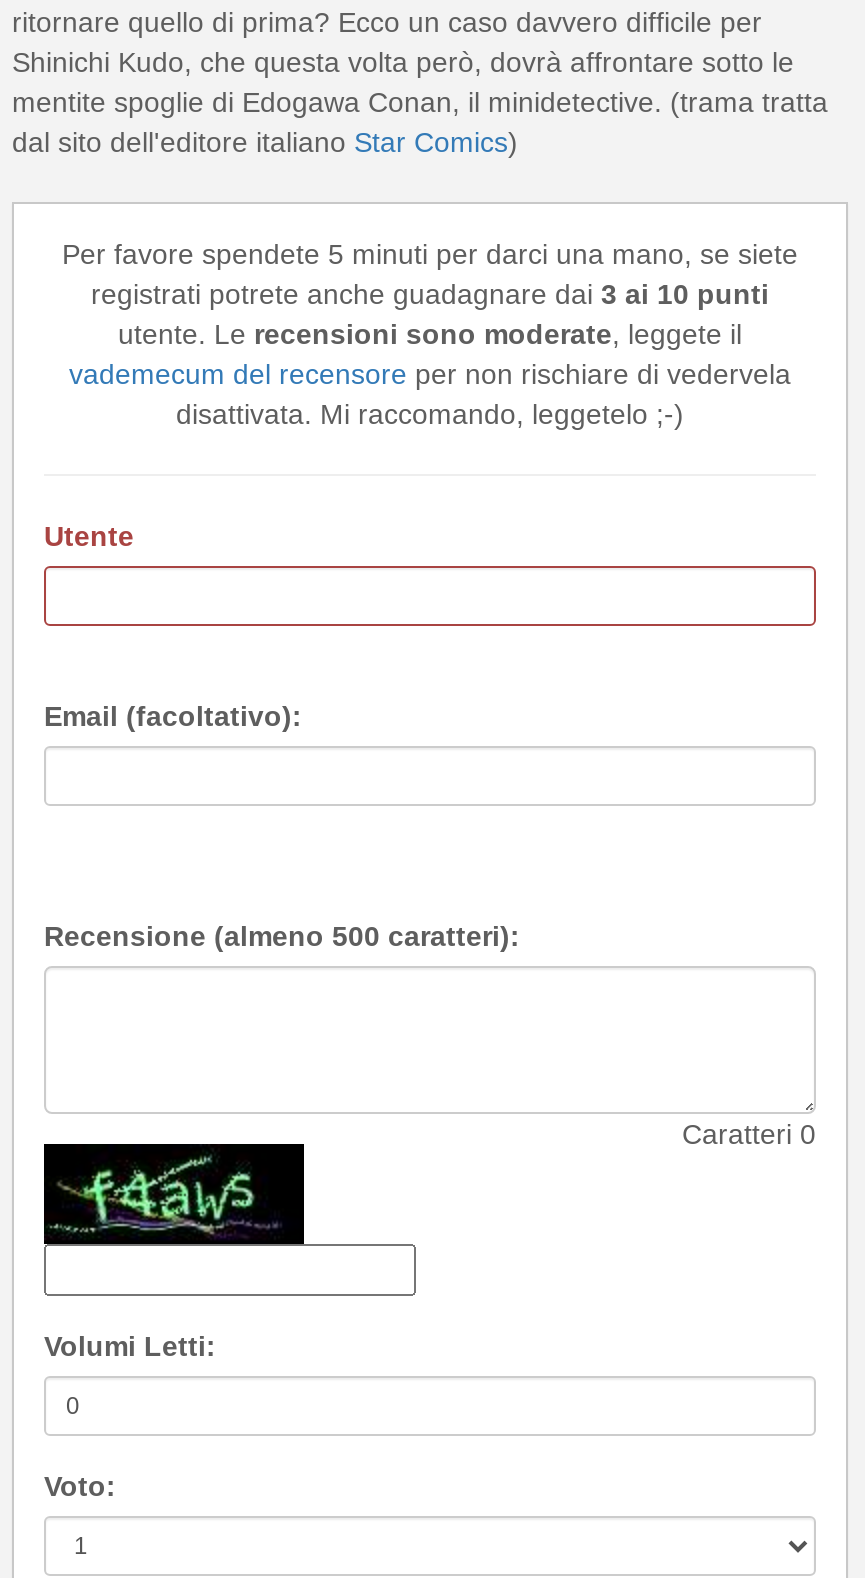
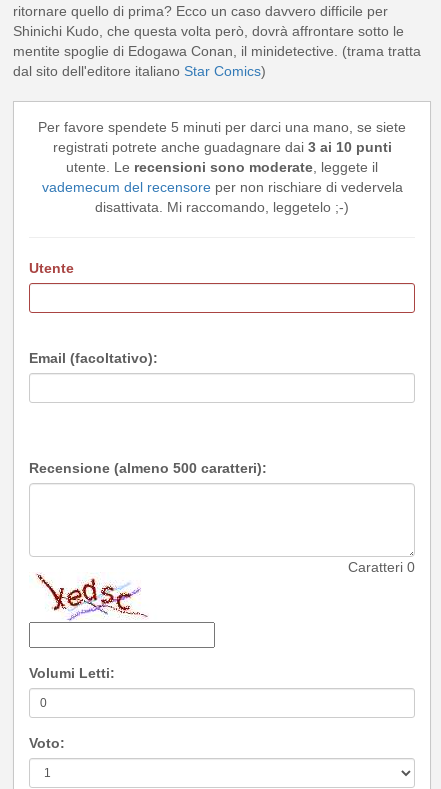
[42,1142,306,1246] [image] -> [28,571,160,624] [image]

